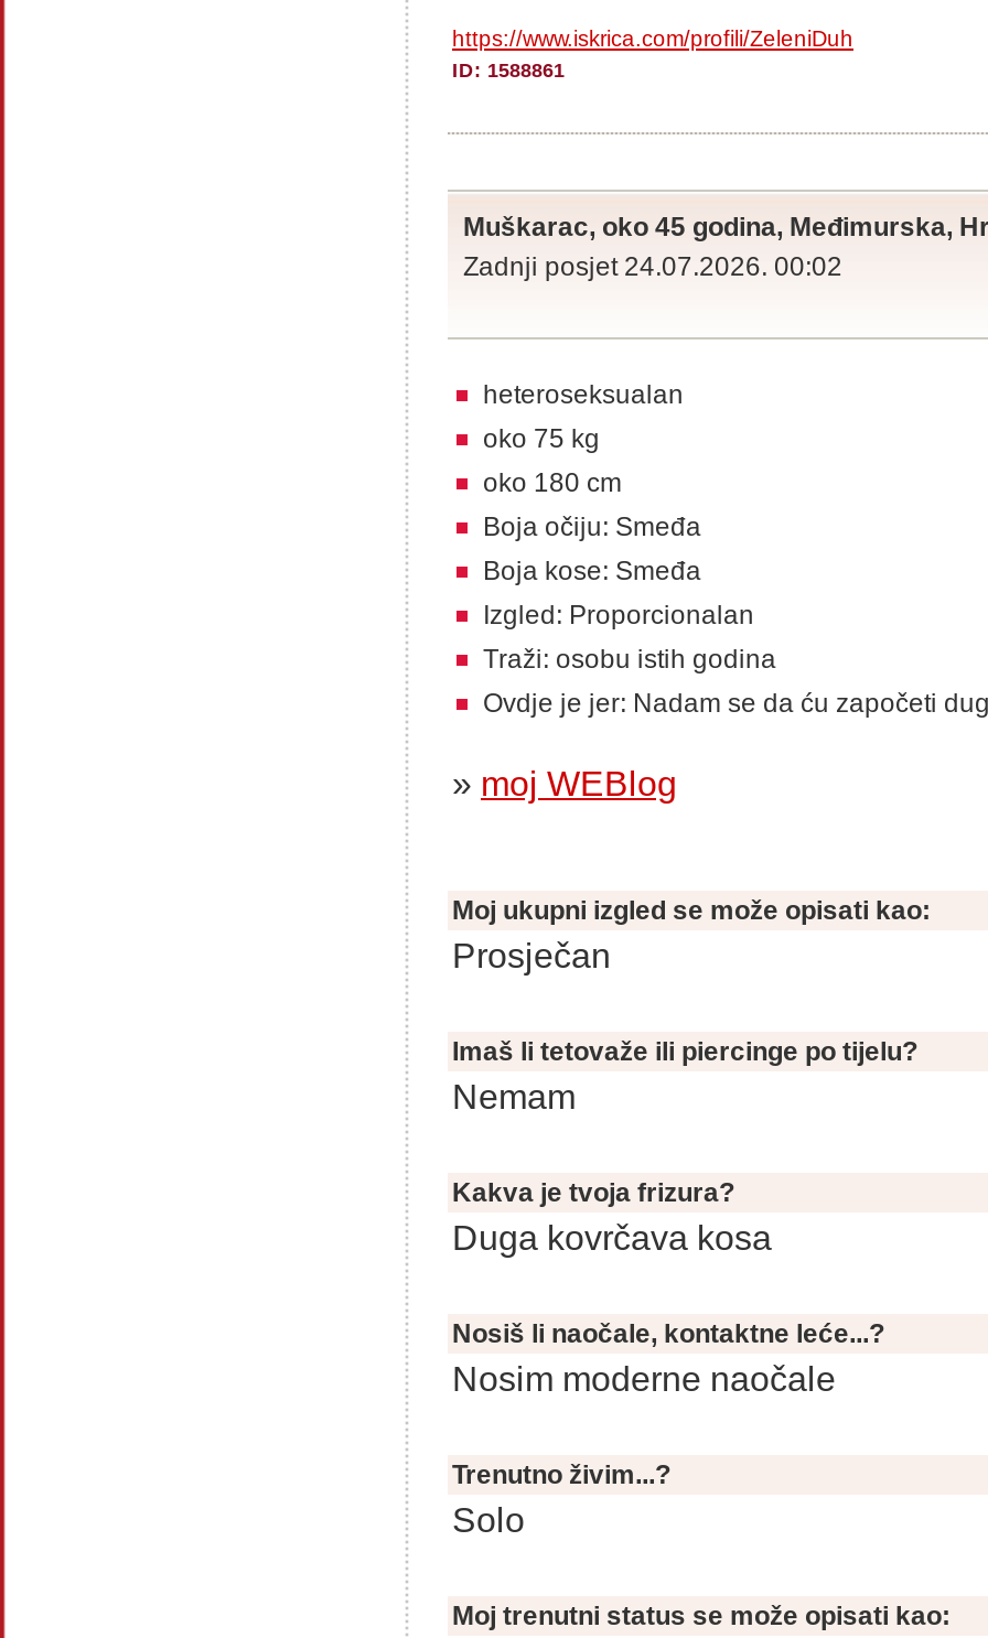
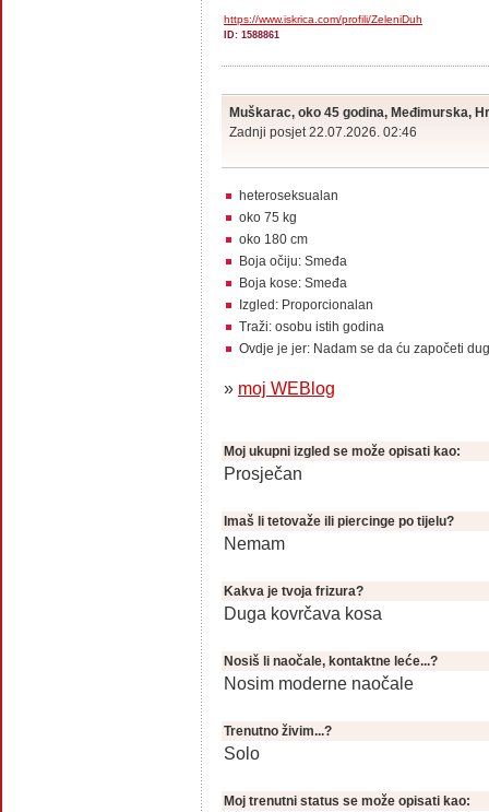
[463,251,842,282] Zadnji posjet 24.07.2026. 00:02 -> [229,125,417,140] Zadnji posjet 22.07.2026. 02:46

